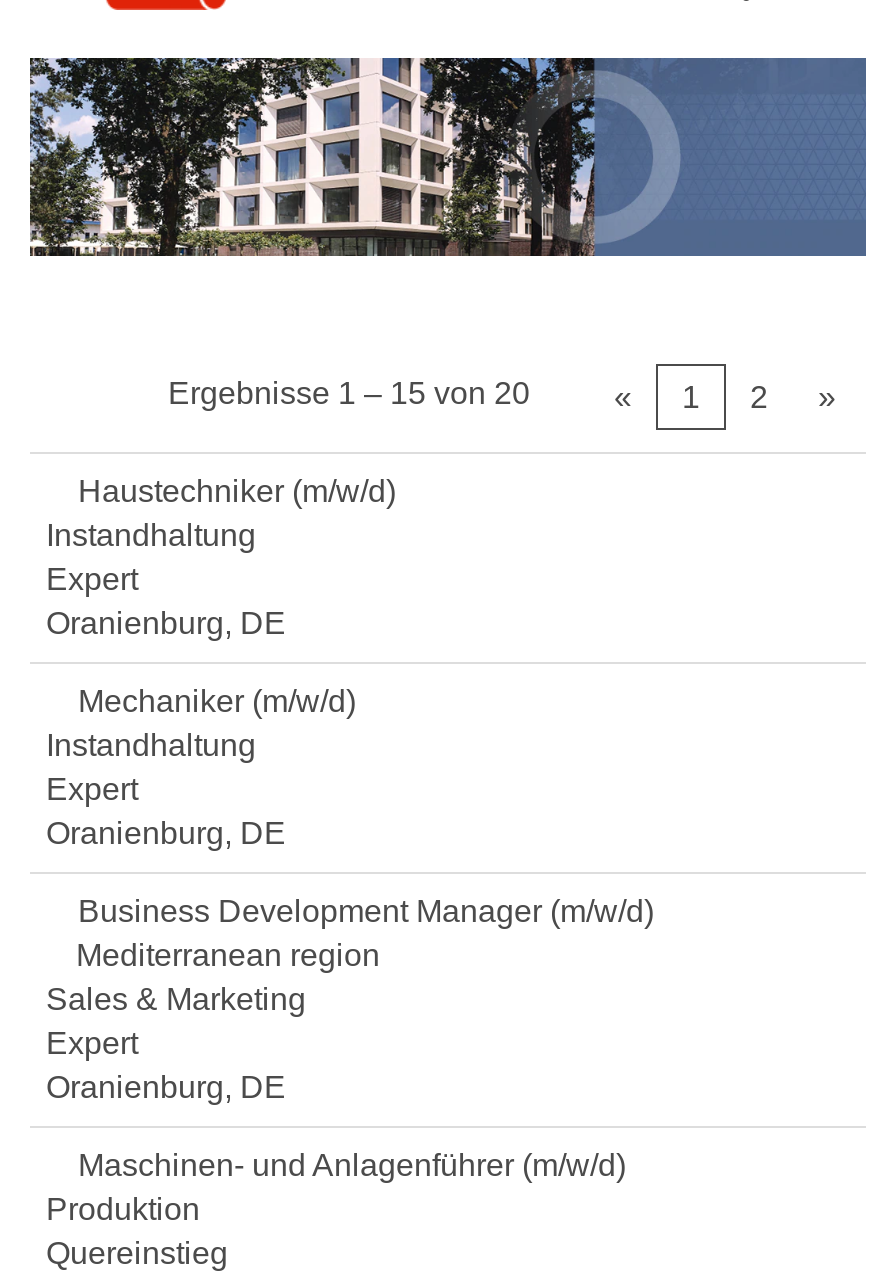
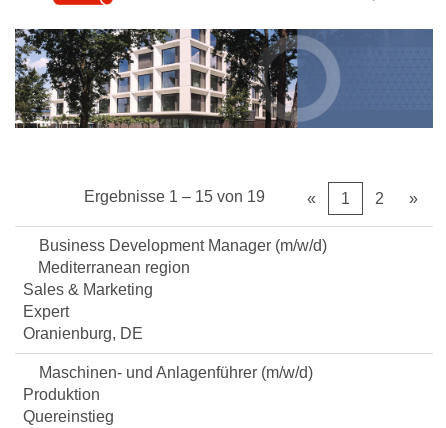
[168,376,530,410] Ergebnisse 1 – 15 von 20 -> [84,188,265,205] Ergebnisse 1 – 15 von 19
[46,474,396,850] Haustechniker (m/w/d) | Instandhaltung | Expert | Oranienburg, DE | Mechaniker (m/w/d) | Instandhaltung | Expert | Oranienburg, DE -> none

